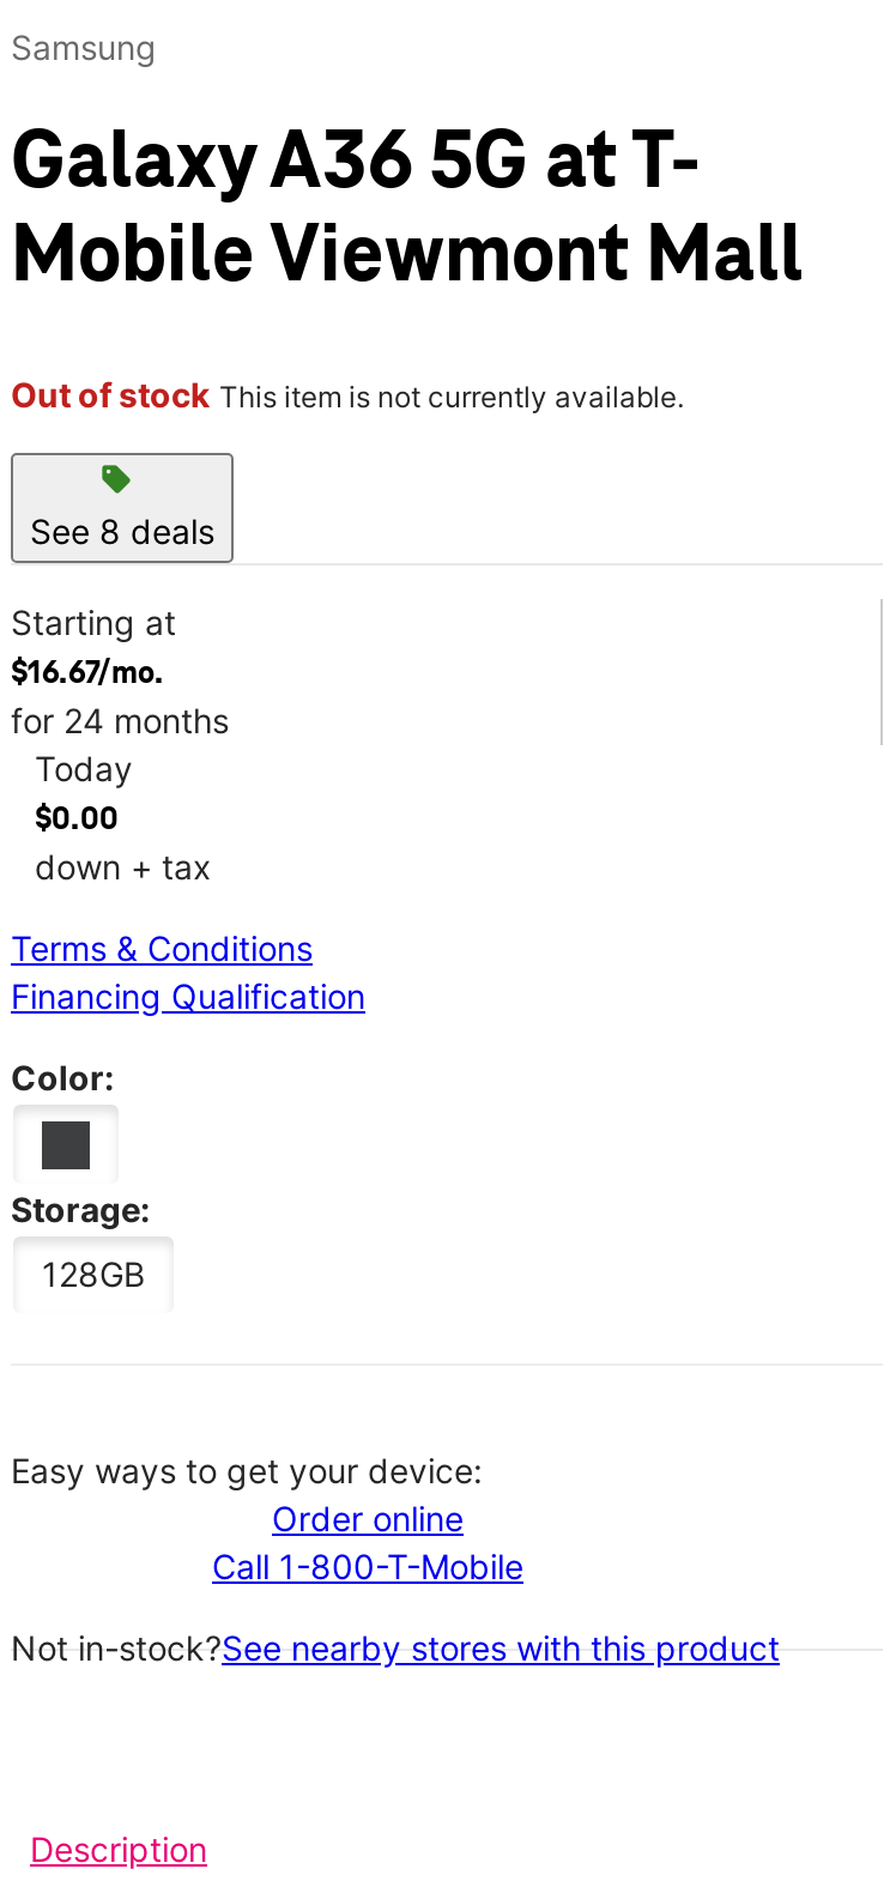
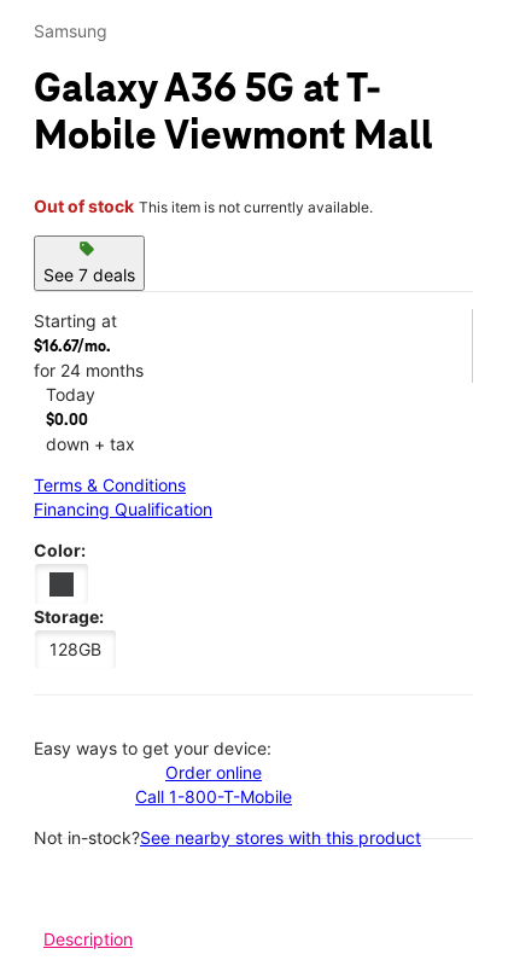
[30,510,214,551] See 8 deals -> [43,264,135,285] See 7 deals

